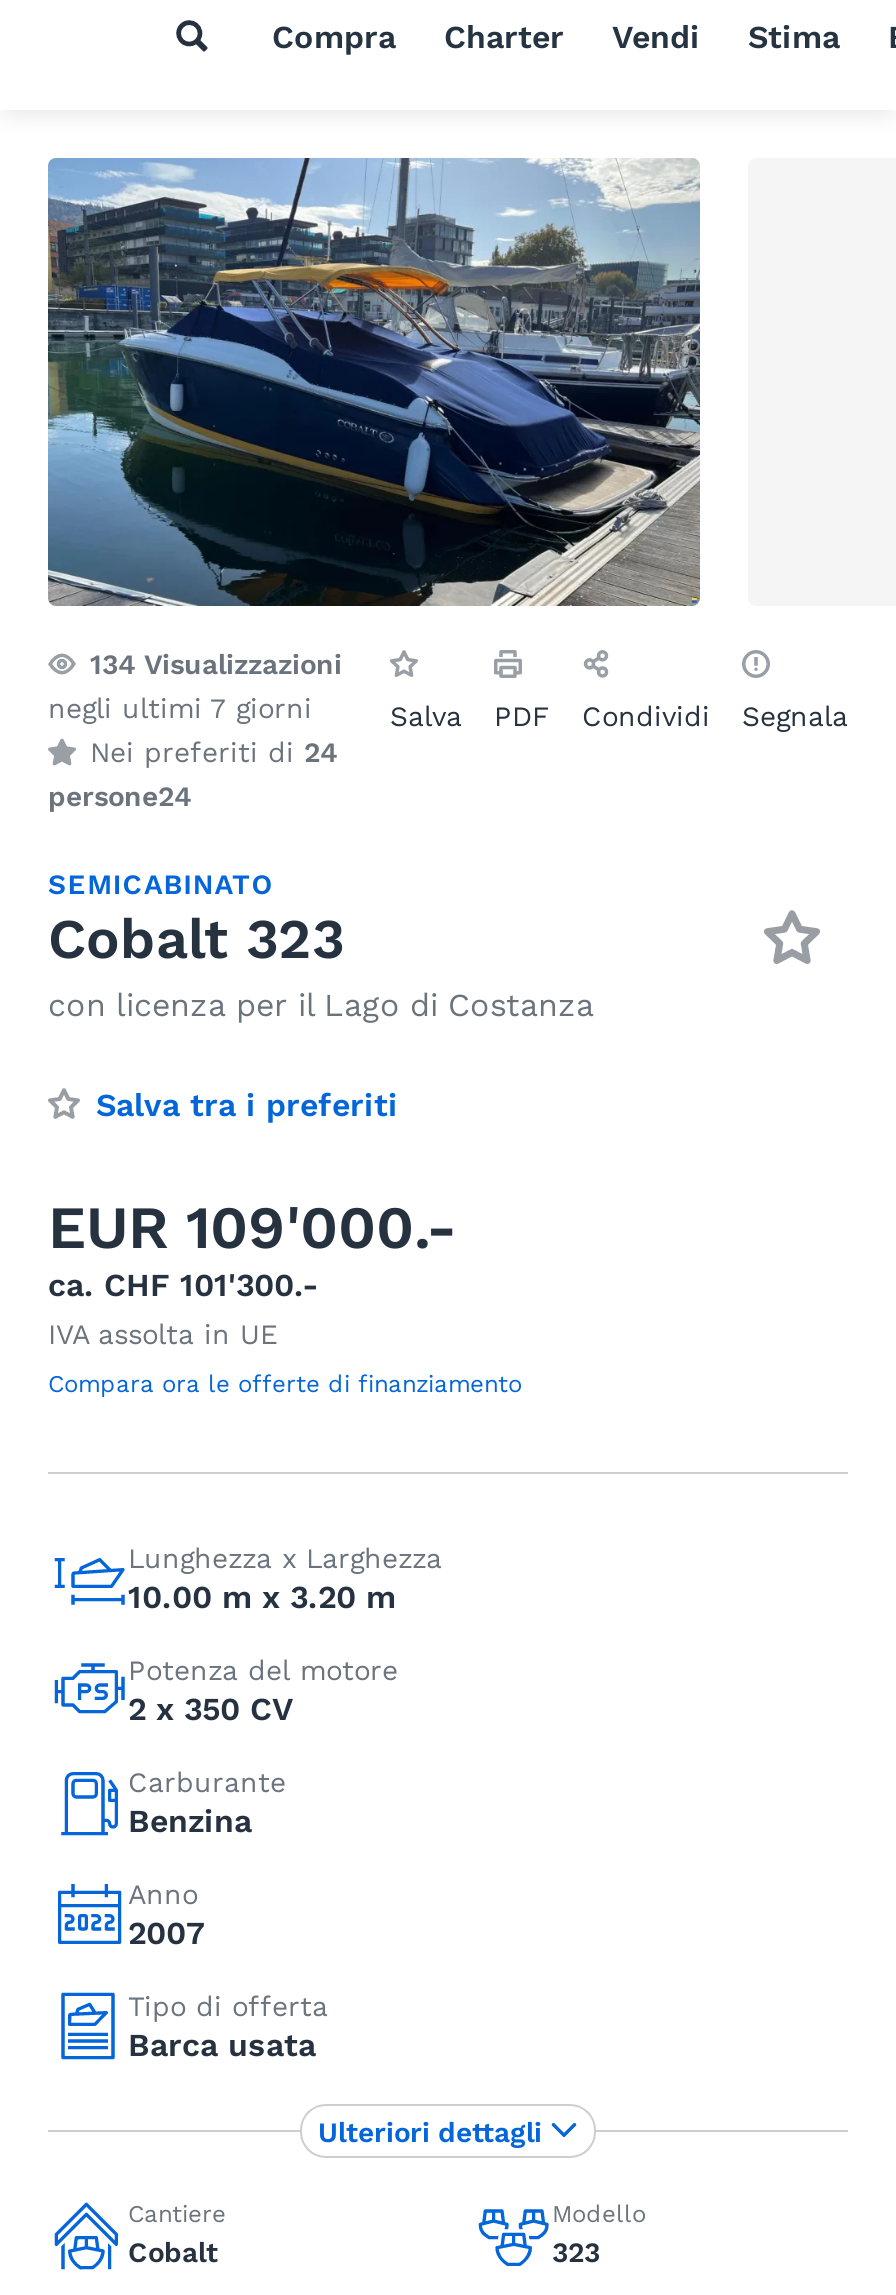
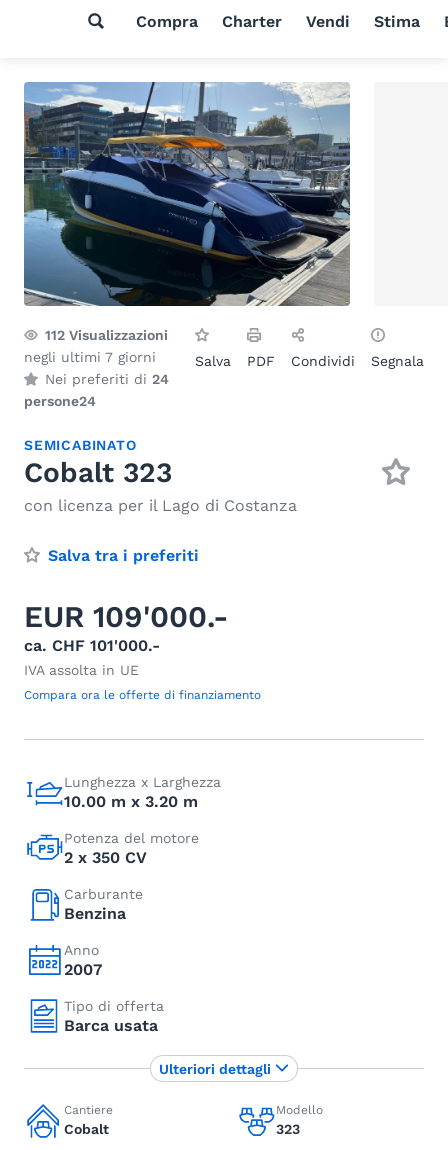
[90,648,342,680] 134 Visualizzazioni -> [45,327,168,343] 112 Visualizzazioni
[48,1266,318,1304] ca. CHF 101'300.- -> [24,636,160,655] ca. CHF 101'000.-

